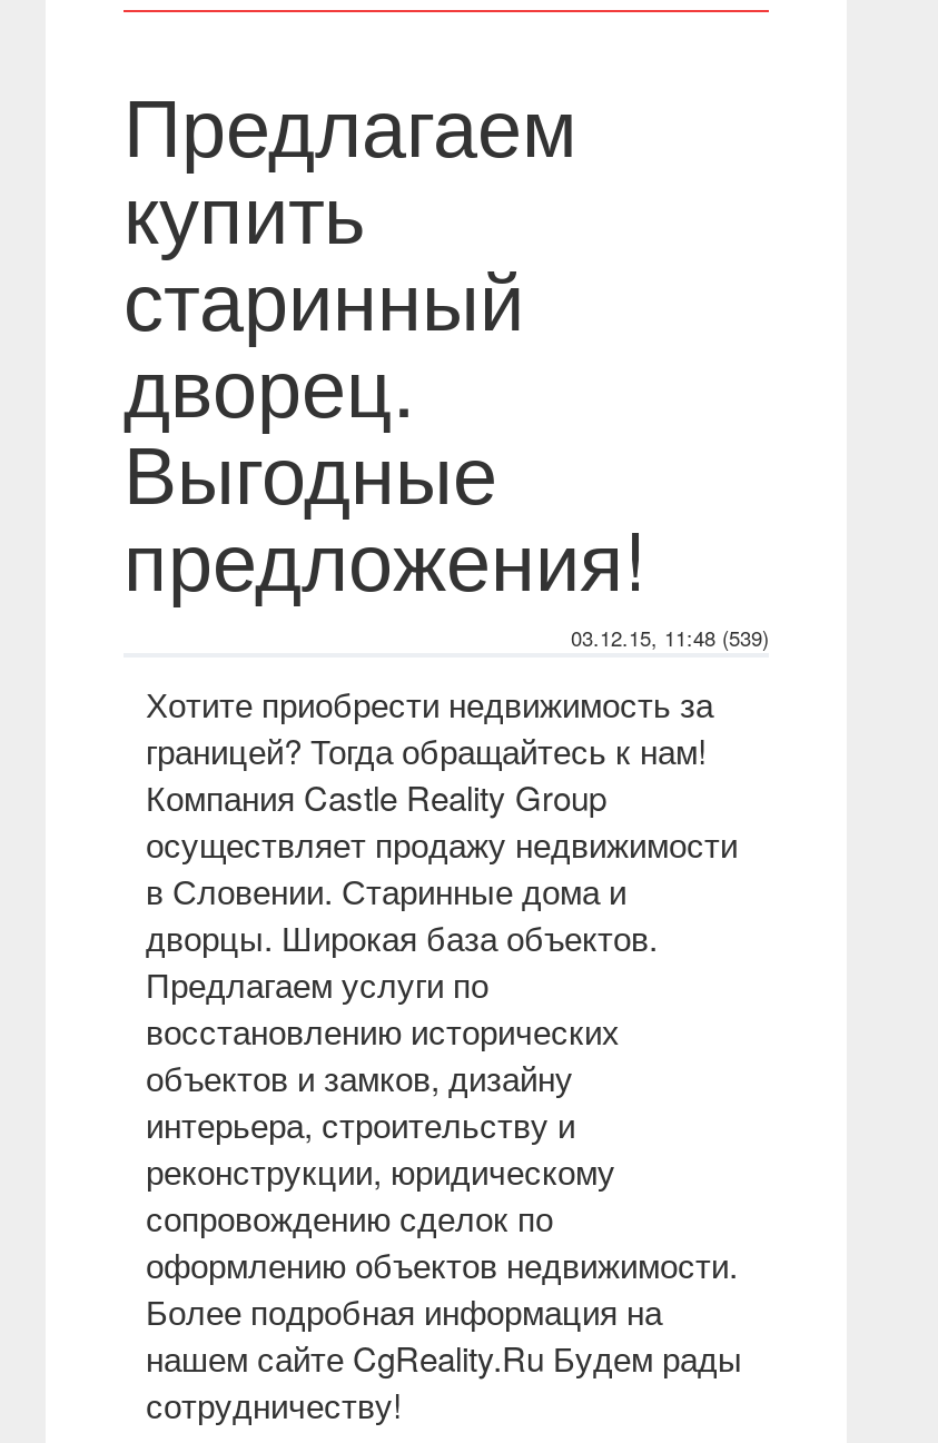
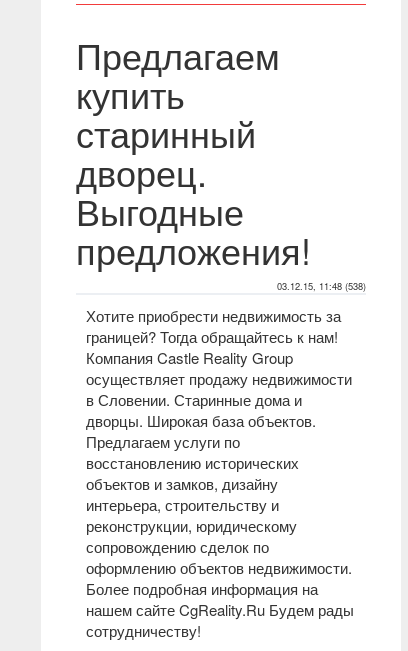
[571,622,769,653] 03.12.15, 11:48 (539) -> [277,279,366,293] 03.12.15, 11:48 (538)

